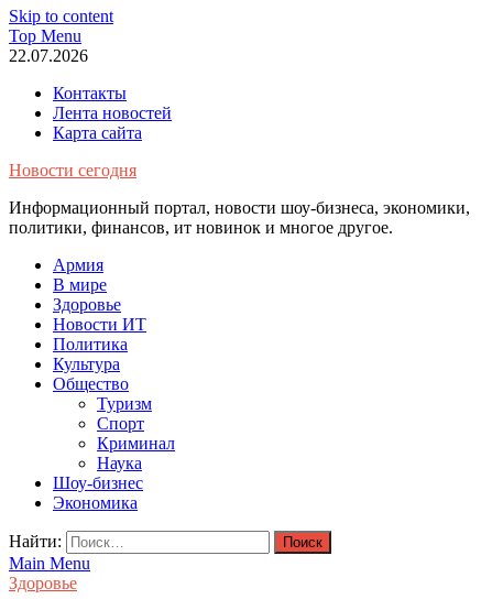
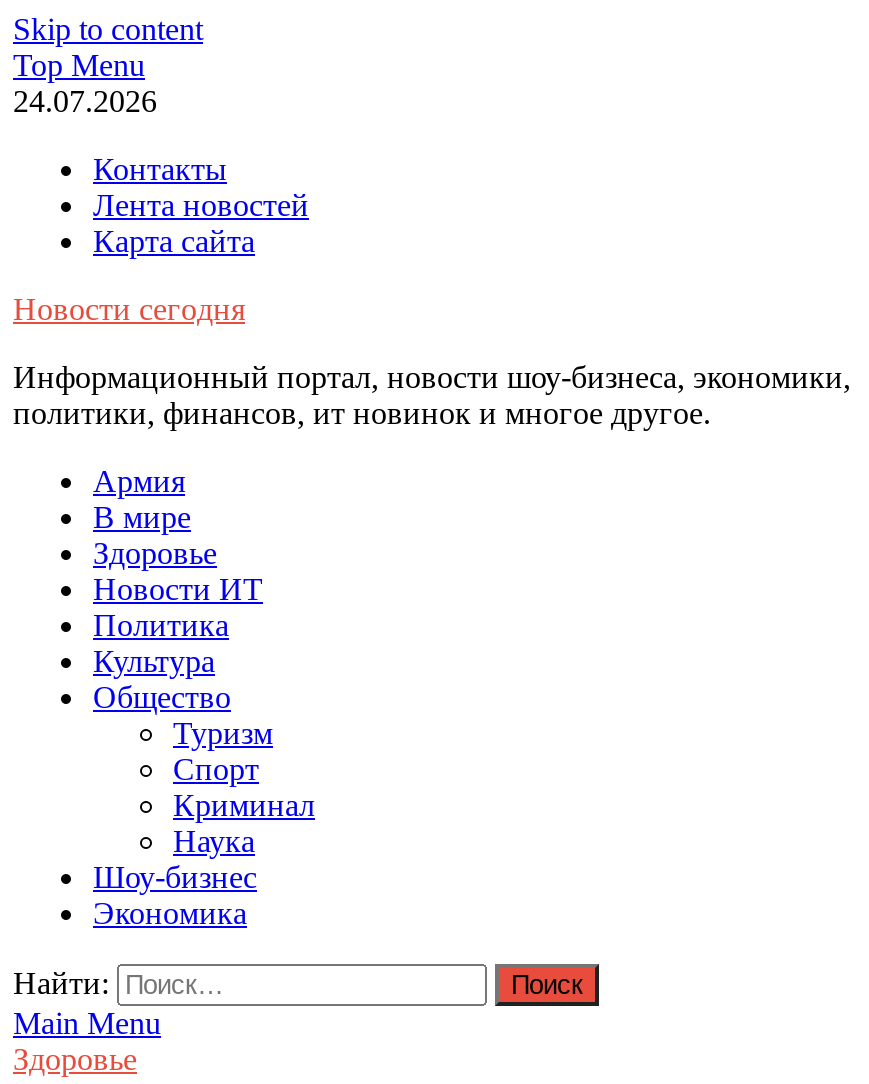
[9,46,88,65] 22.07.2026 -> [13,84,157,118] 24.07.2026

